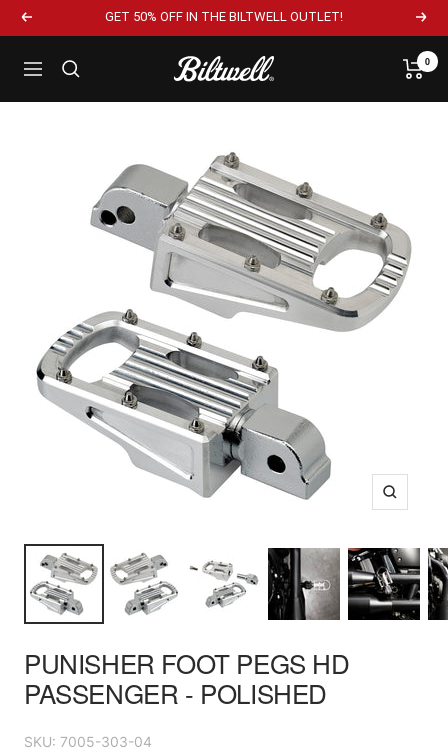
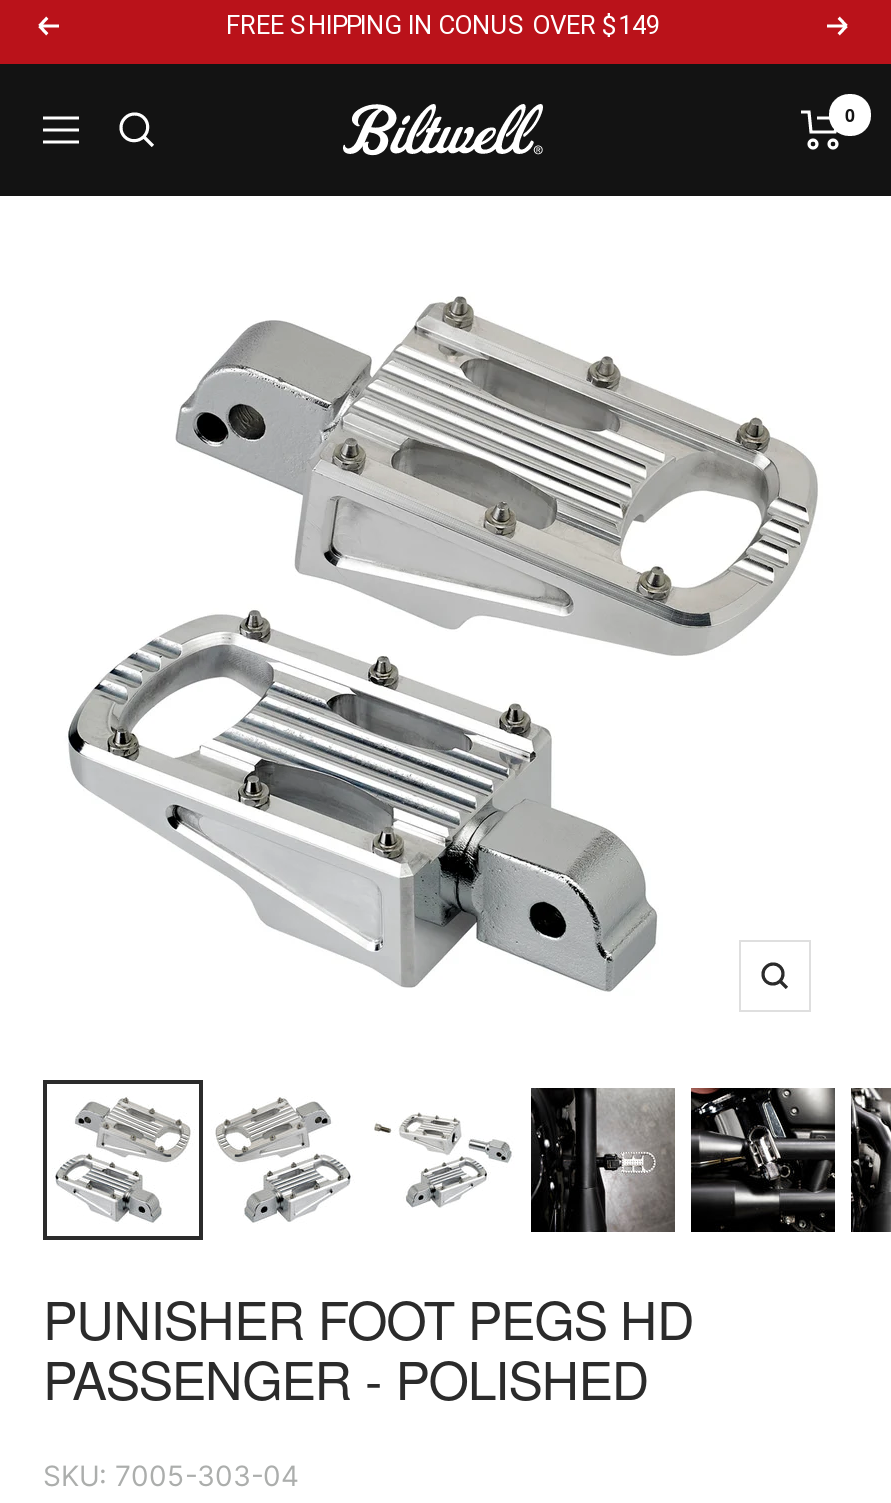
[105,9,343,24] GET 50% OFF IN THE BILTWELL OUTLET! -> [226,10,660,40] FREE SHIPPING IN CONUS OVER $149

